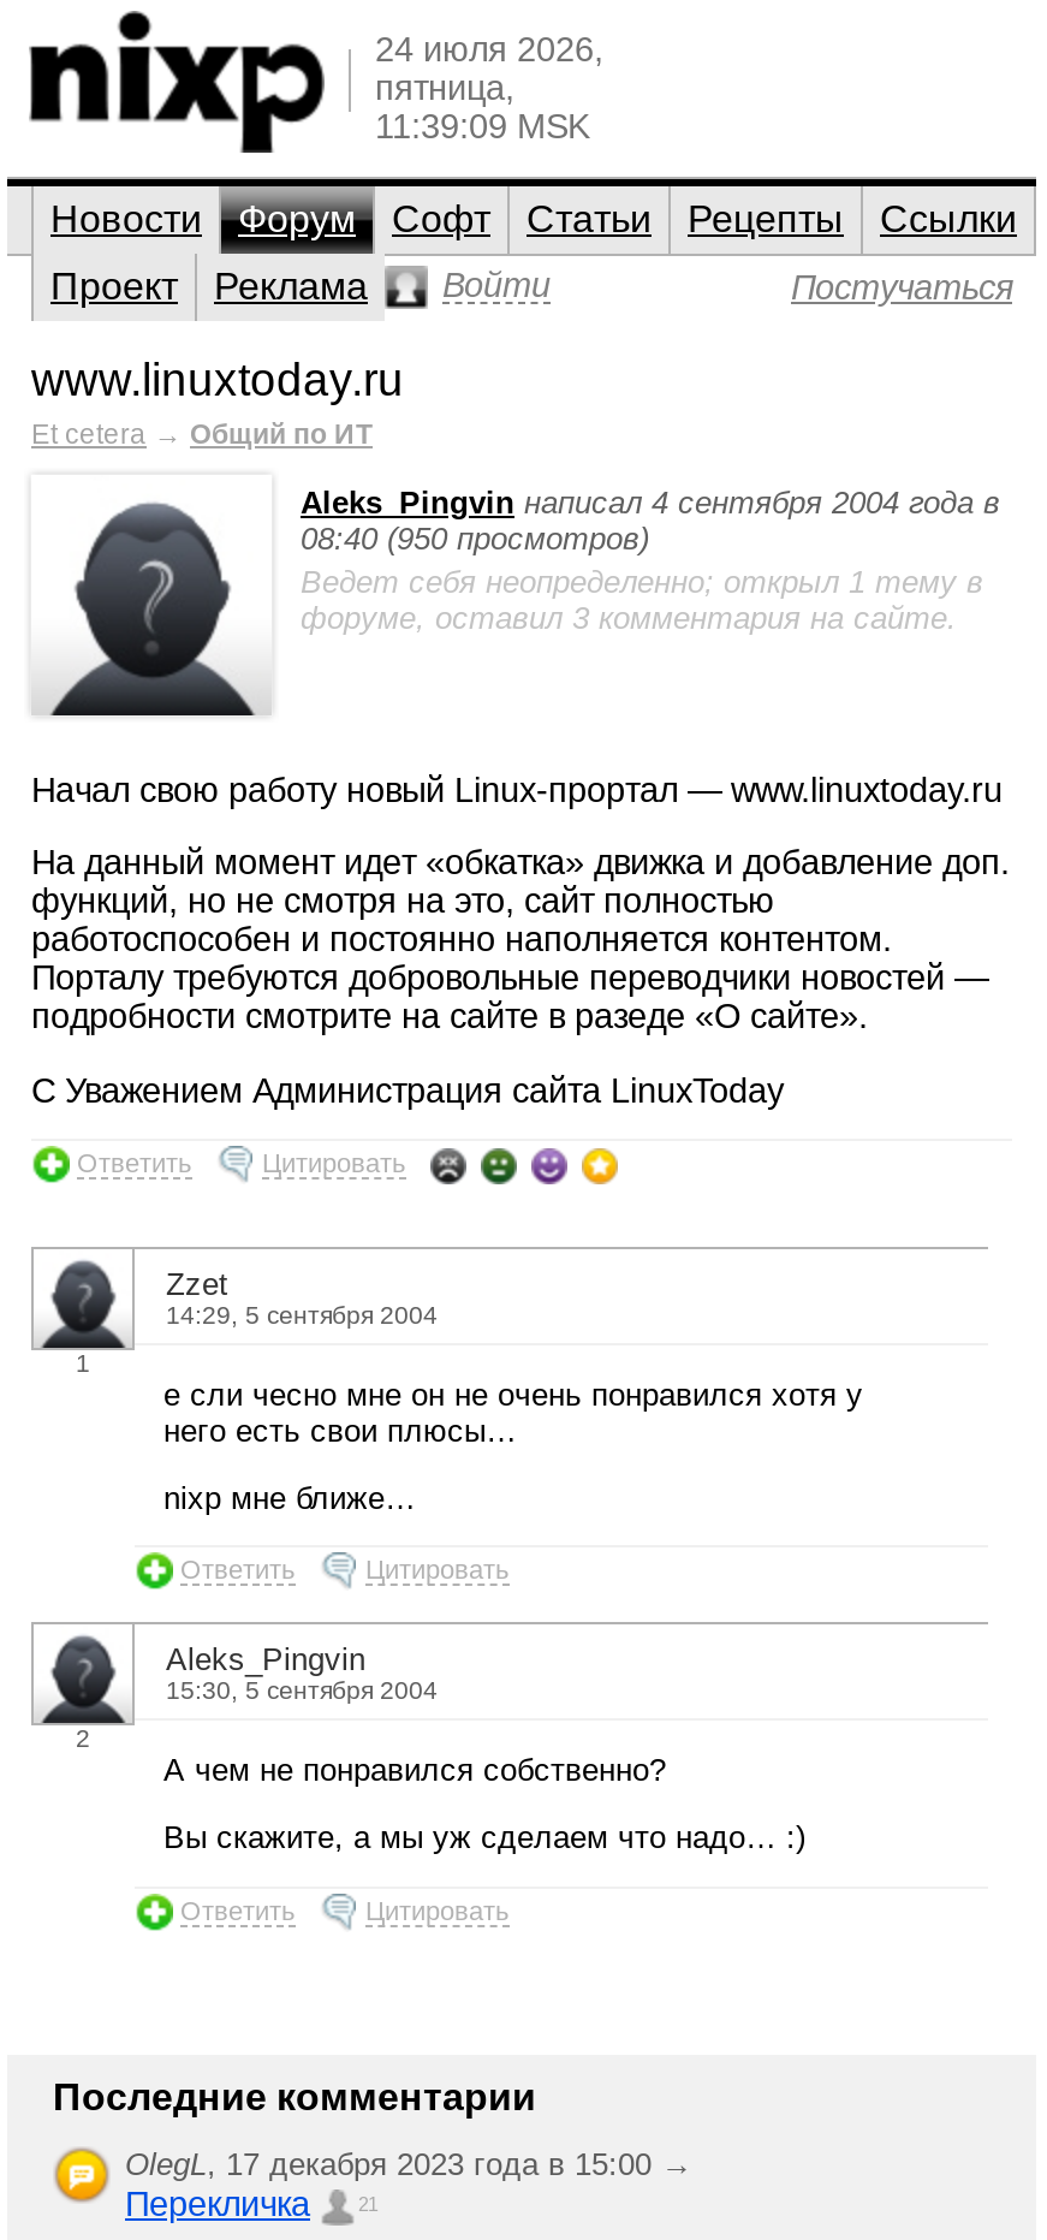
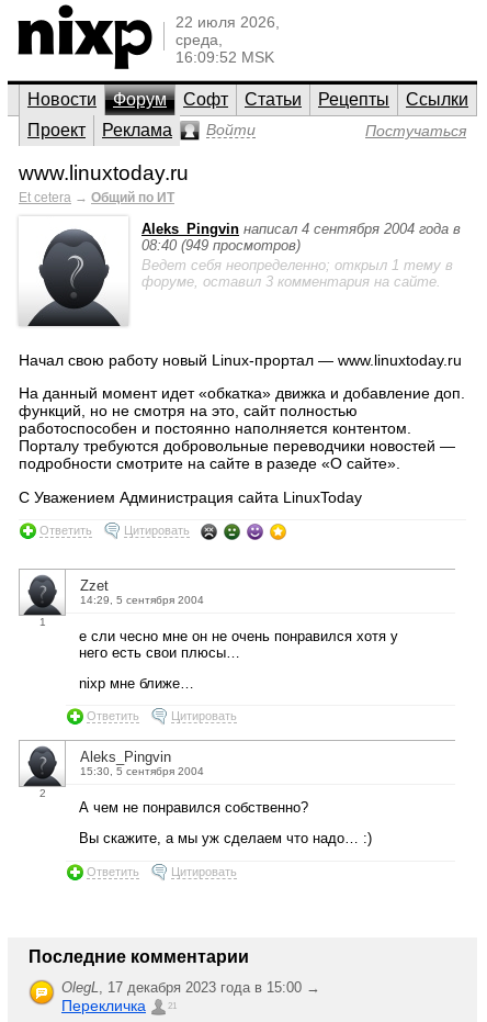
[375,30,603,145] 24 июля 2026, | пятница, | 11:39:09 MSK -> [175,13,280,66] 22 июля 2026, | среда, | 16:09:52 MSK
[301,521,649,557] 08:40 (950 просмотров) -> [141,237,301,254] 08:40 (949 просмотров)

